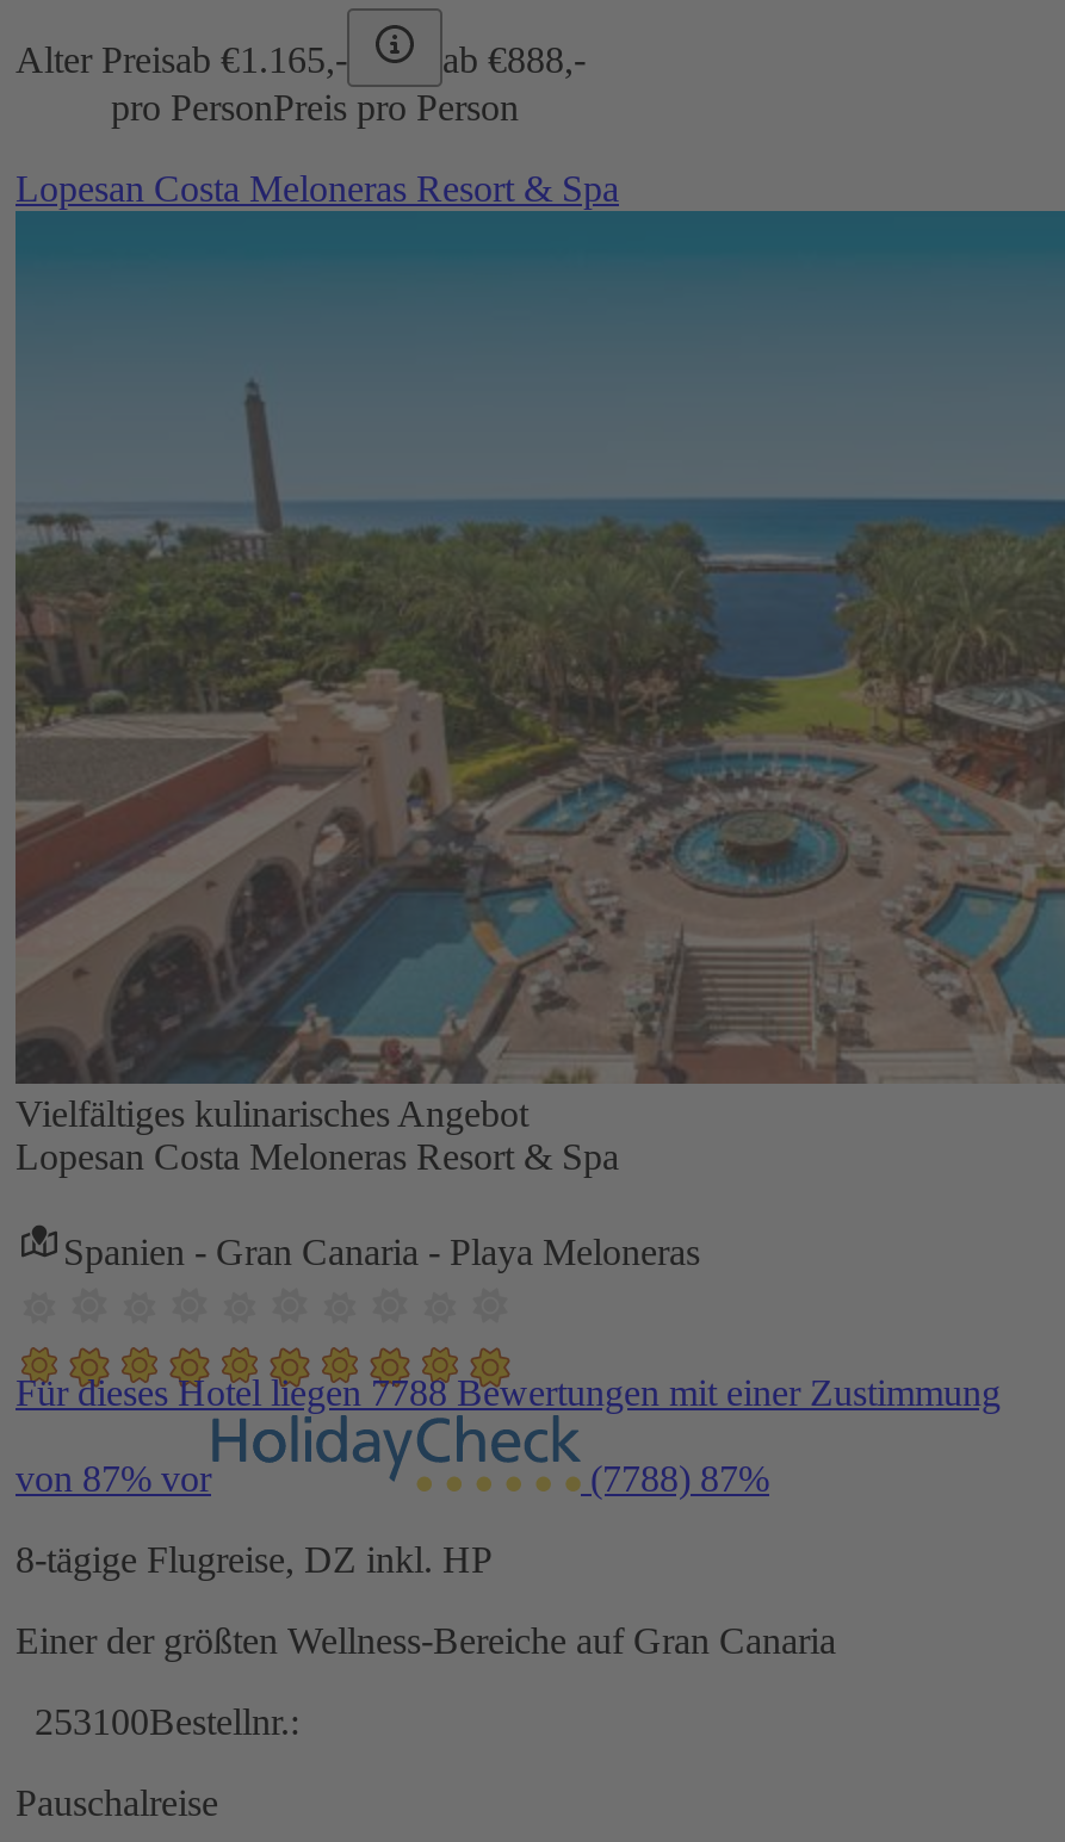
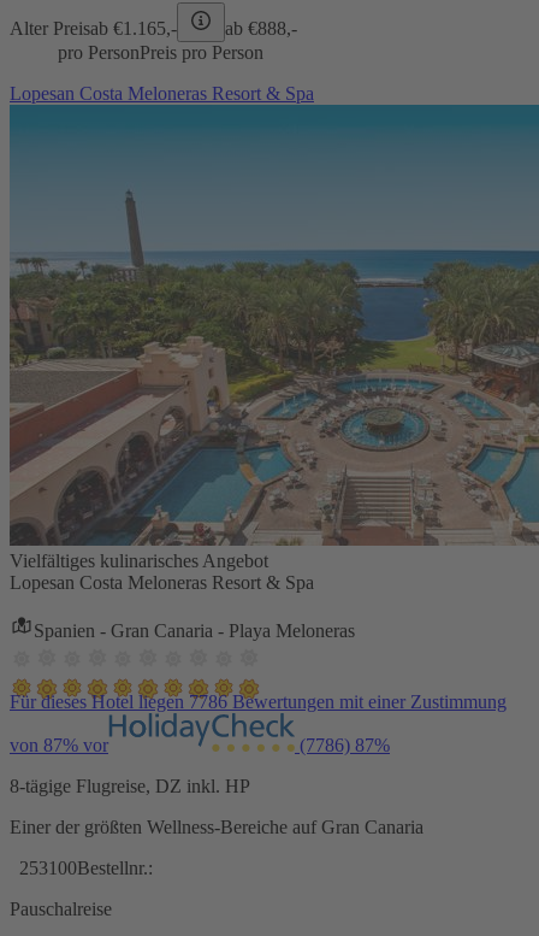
[16,1371,1001,1412] Für dieses Hotel liegen 7788 Bewertungen mit einer Zustimmung -> [10,691,507,711] Für dieses Hotel liegen 7786 Bewertungen mit einer Zustimmung
[581,1457,769,1497] (7788) 87% -> [295,734,390,755] (7786) 87%

